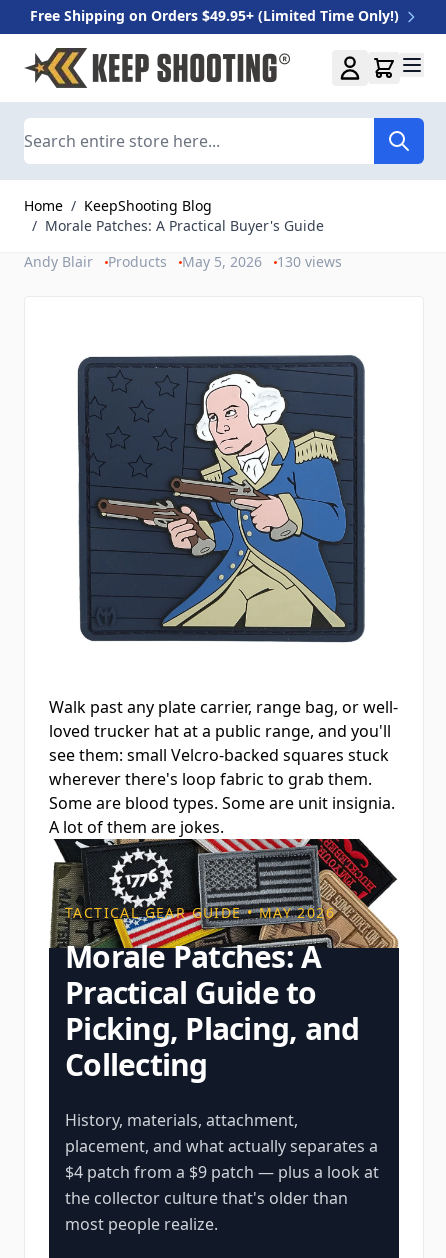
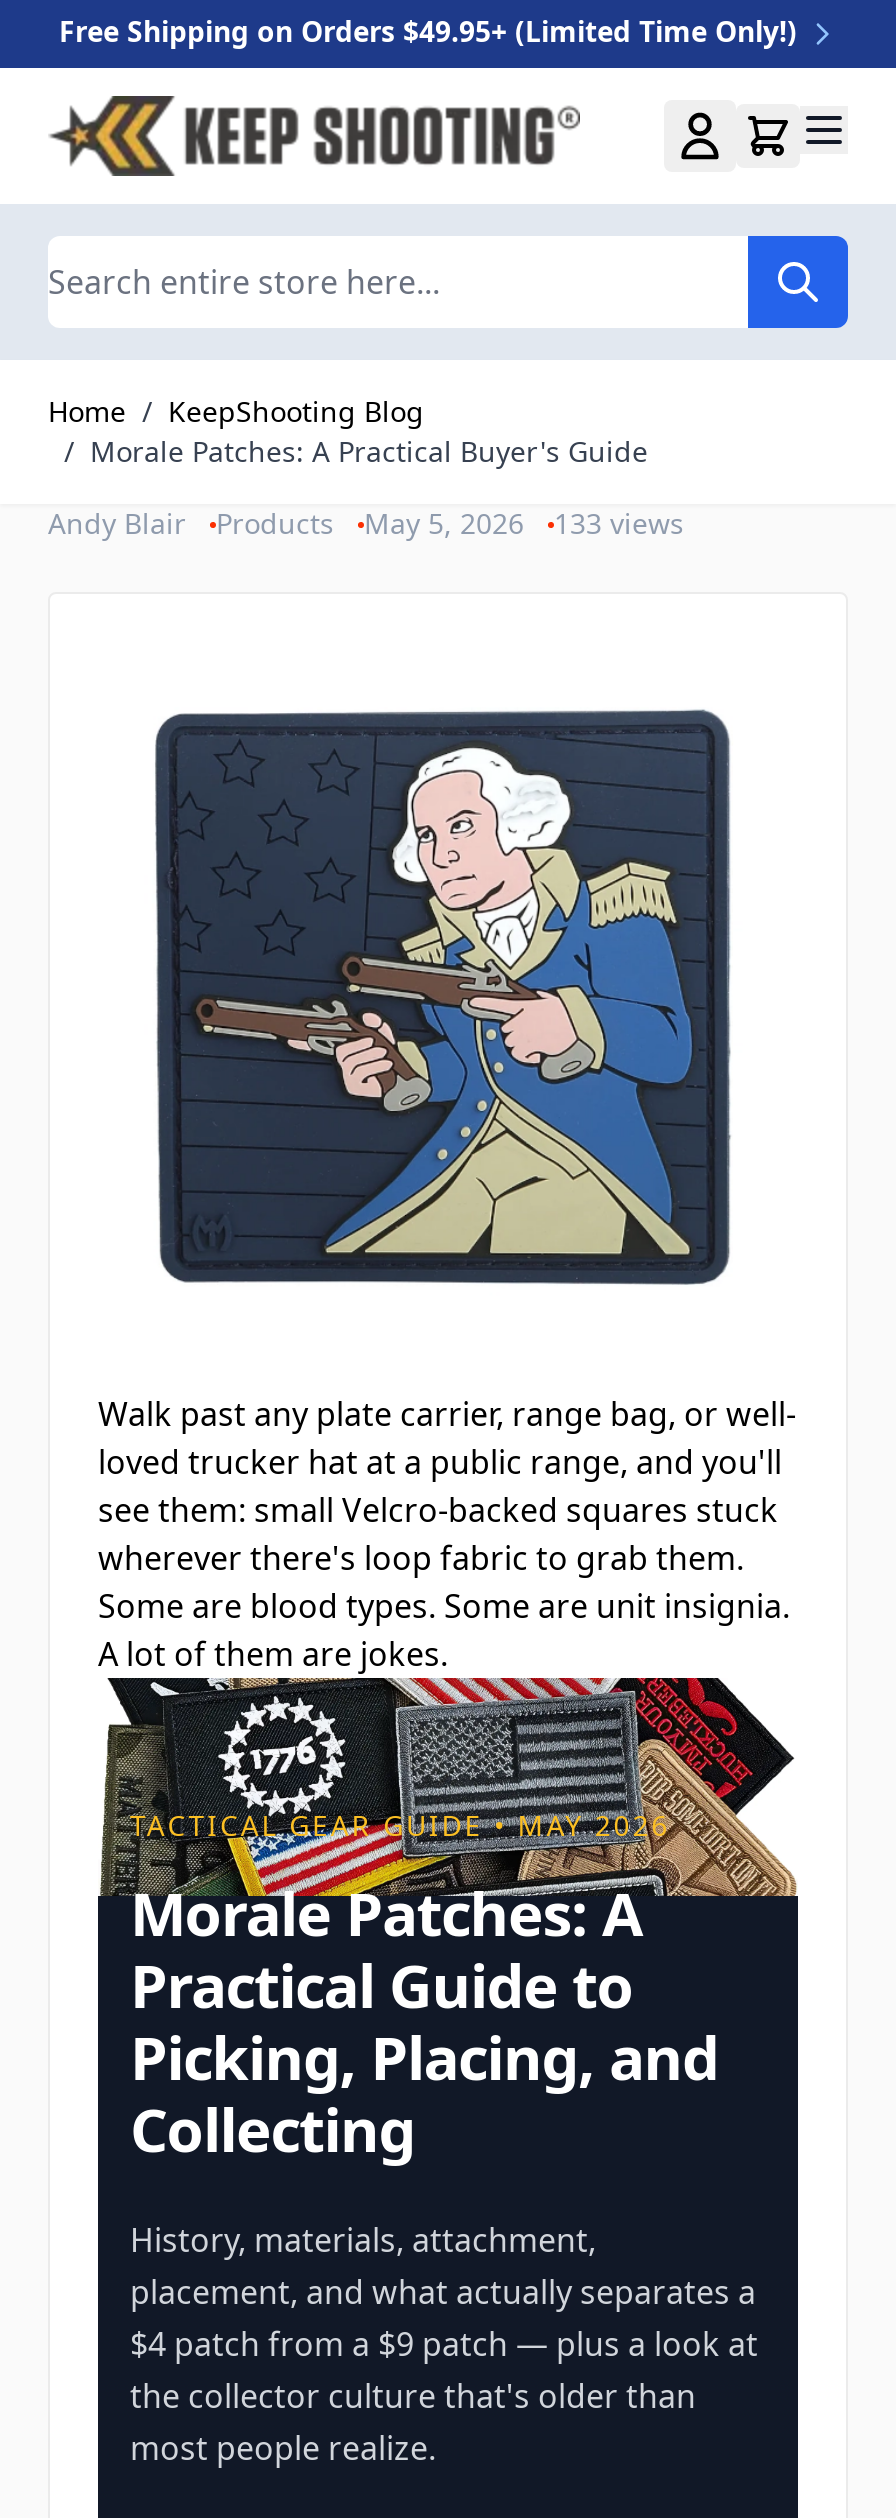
[24,252,342,271] Andy Blair Products May 5, 2026 130 views -> [48,504,684,542] Andy Blair Products May 5, 2026 133 views

